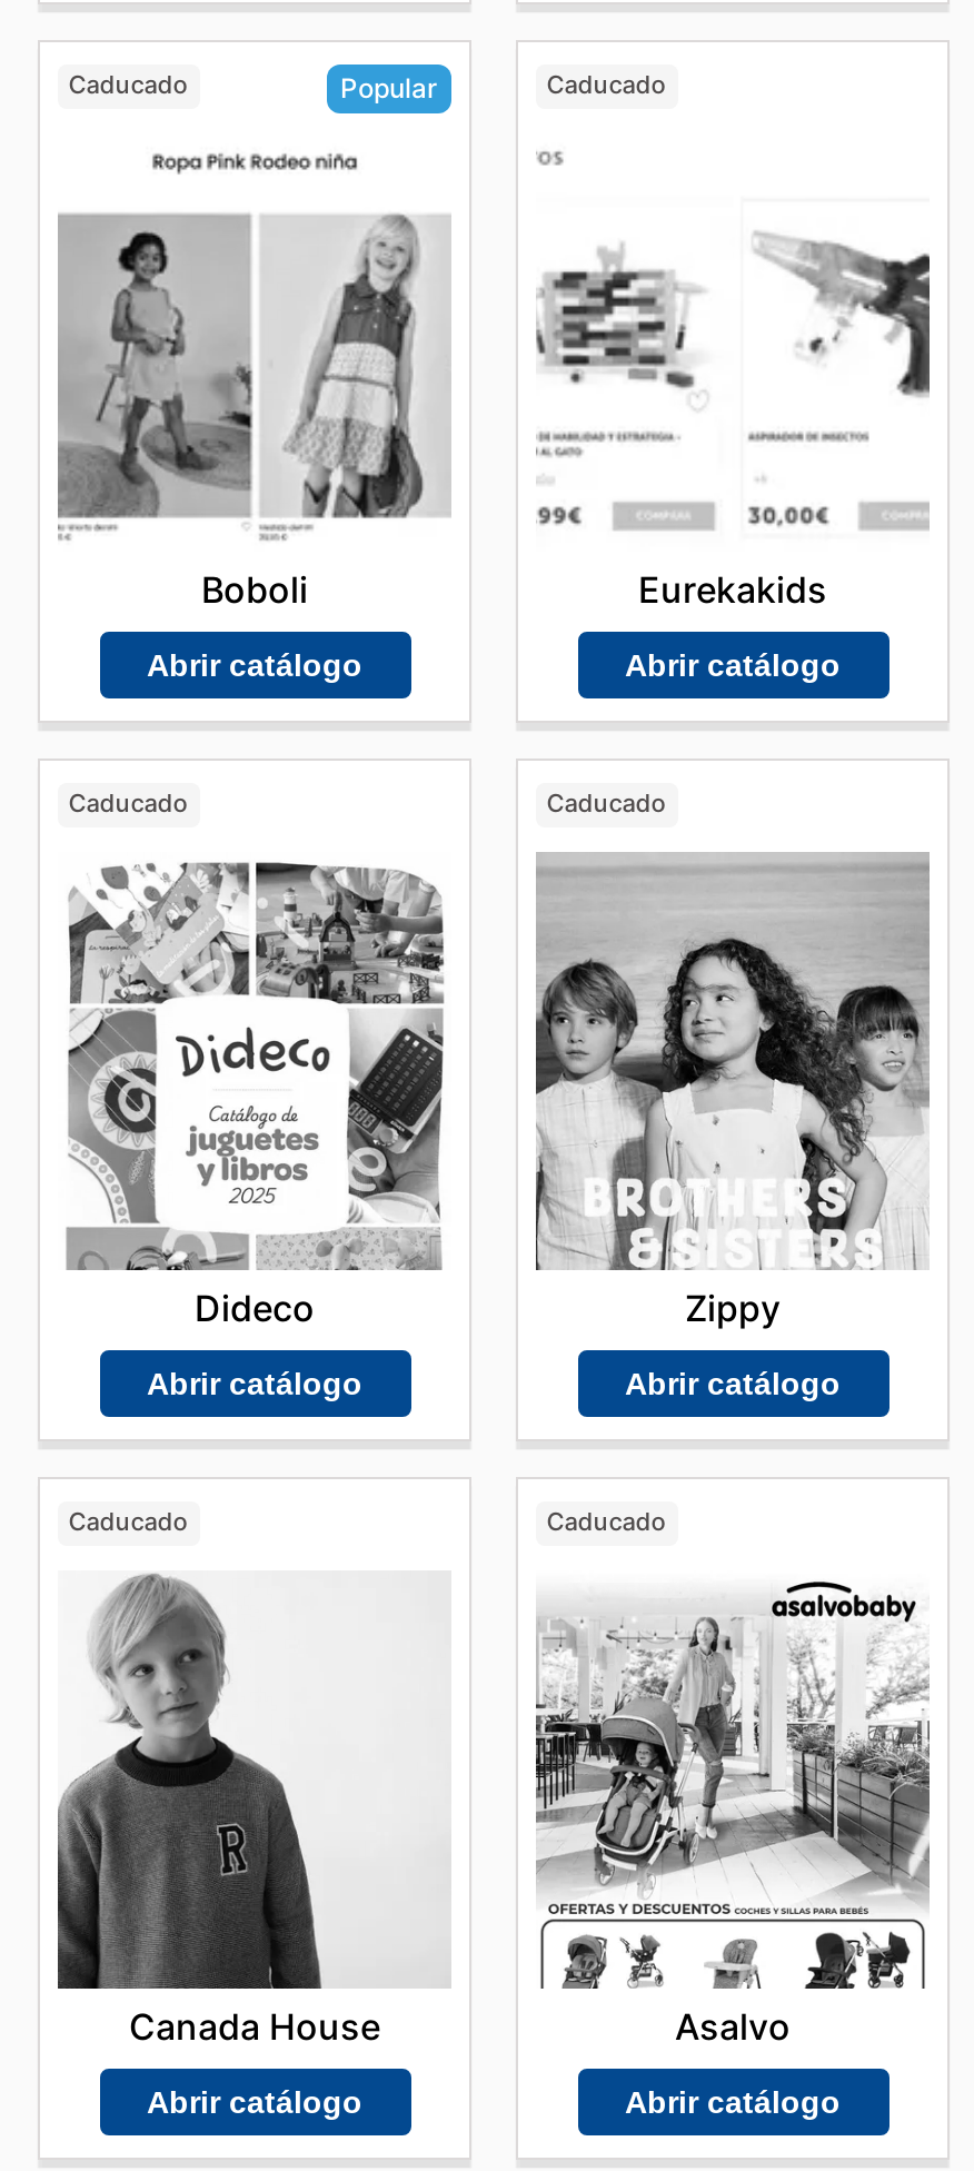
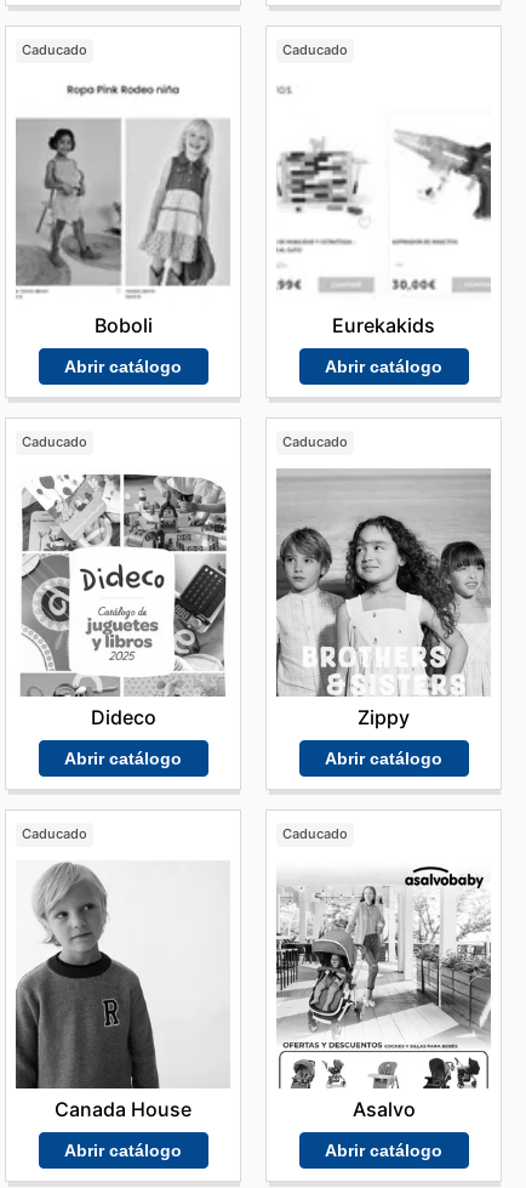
[340,71,438,104] Popular -> none

